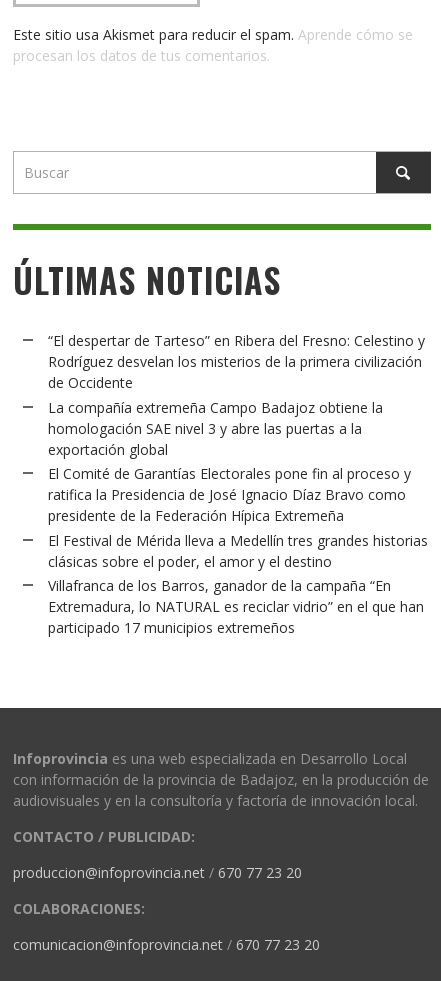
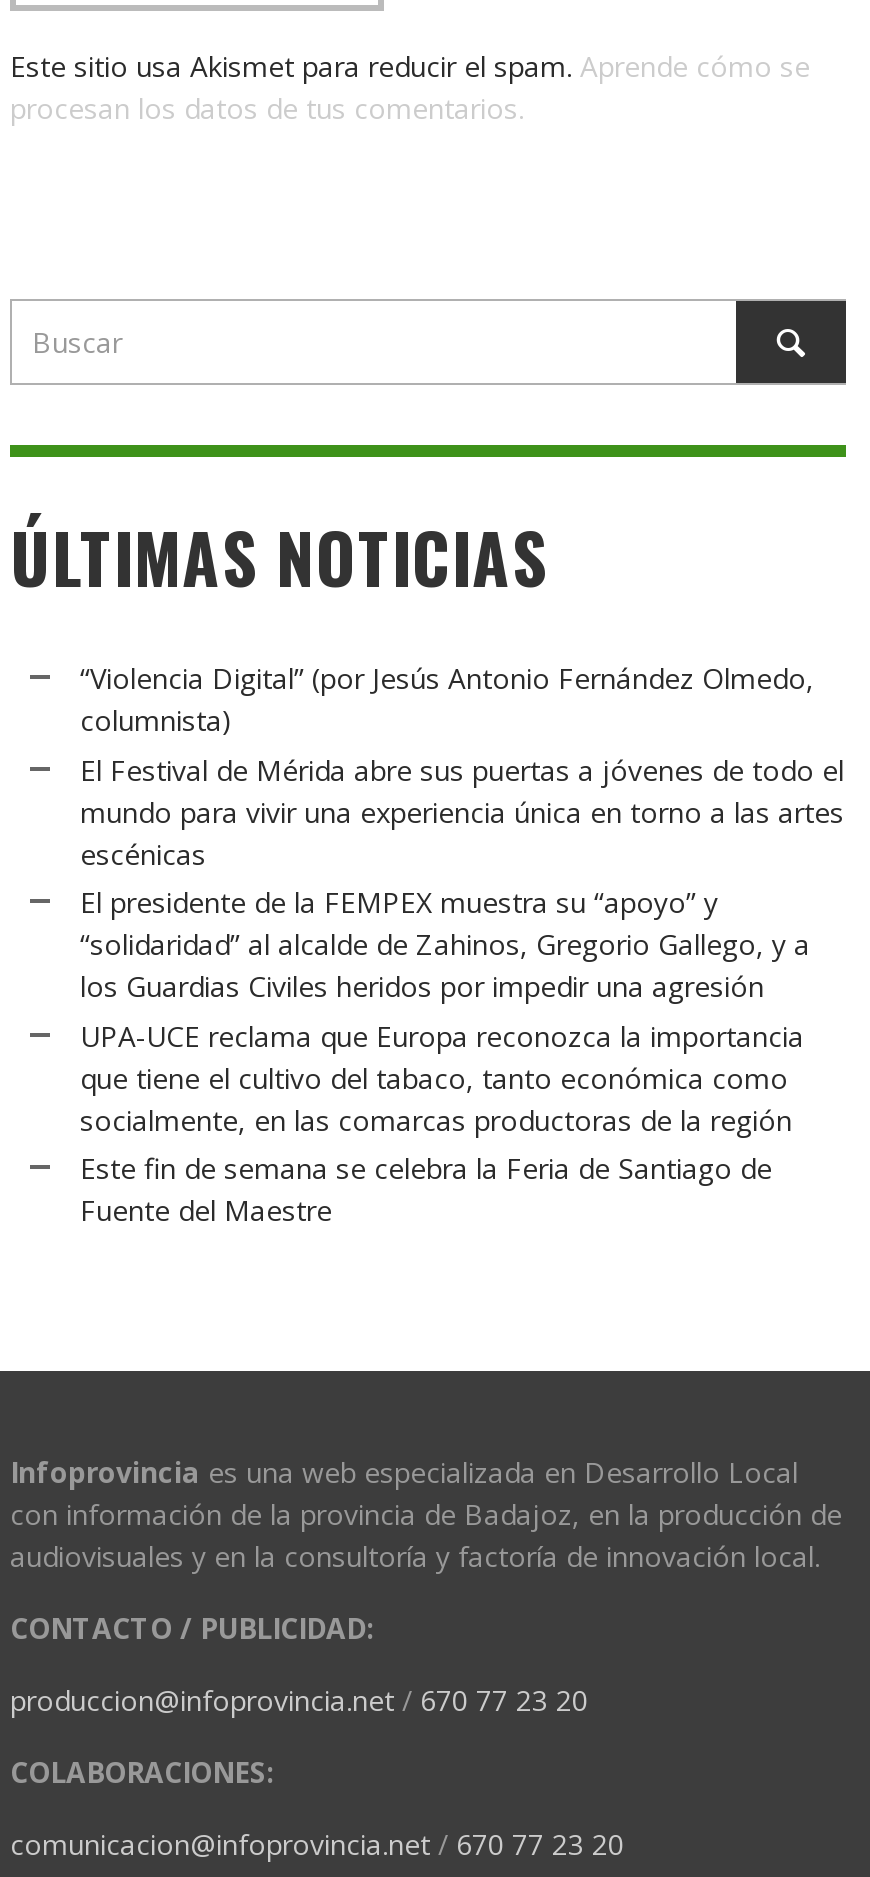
[48,331,428,637] “El despertar de Tarteso” en Ribera del Fresno: Celestino y | Rodríguez desvelan los misterios de la primera civilización | de Occidente | La compañía extremeña Campo Badajoz obtiene la | homologación SAE nivel 3 y abre las puertas a la | exportación global | El Comité de Garantías Electorales pone fin al proceso y | ratifica la Presidencia de José Ignacio Díaz Bravo como | presidente de la Federación Hípica Extremeña | El Festival de Mérida lleva a Medellín tres grandes historias | clásicas sobre el poder, el amor y el destino | Villafranca de los Barros, ganador de la campaña “En | Extremadura, lo NATURAL es reciclar vidrio” en el que han | participado 17 municipios extremeños -> [80,659,844,1229] “Violencia Digital” (por Jesús Antonio Fernández Olmedo, | columnista) | El Festival de Mérida abre sus puertas a jóvenes de todo el | mundo para vivir una experiencia única en torno a las artes | escénicas | El presidente de la FEMPEX muestra su “apoyo” y | “solidaridad” al alcalde de Zahinos, Gregorio Gallego, y a | los Guardias Civiles heridos por impedir una agresión | UPA-UCE reclama que Europa reconozca la importancia | que tiene el cultivo del tabaco, tanto económica como | socialmente, en las comarcas productoras de la región | Este fin de semana se celebra la Feria de Santiago de | Fuente del Maestre

